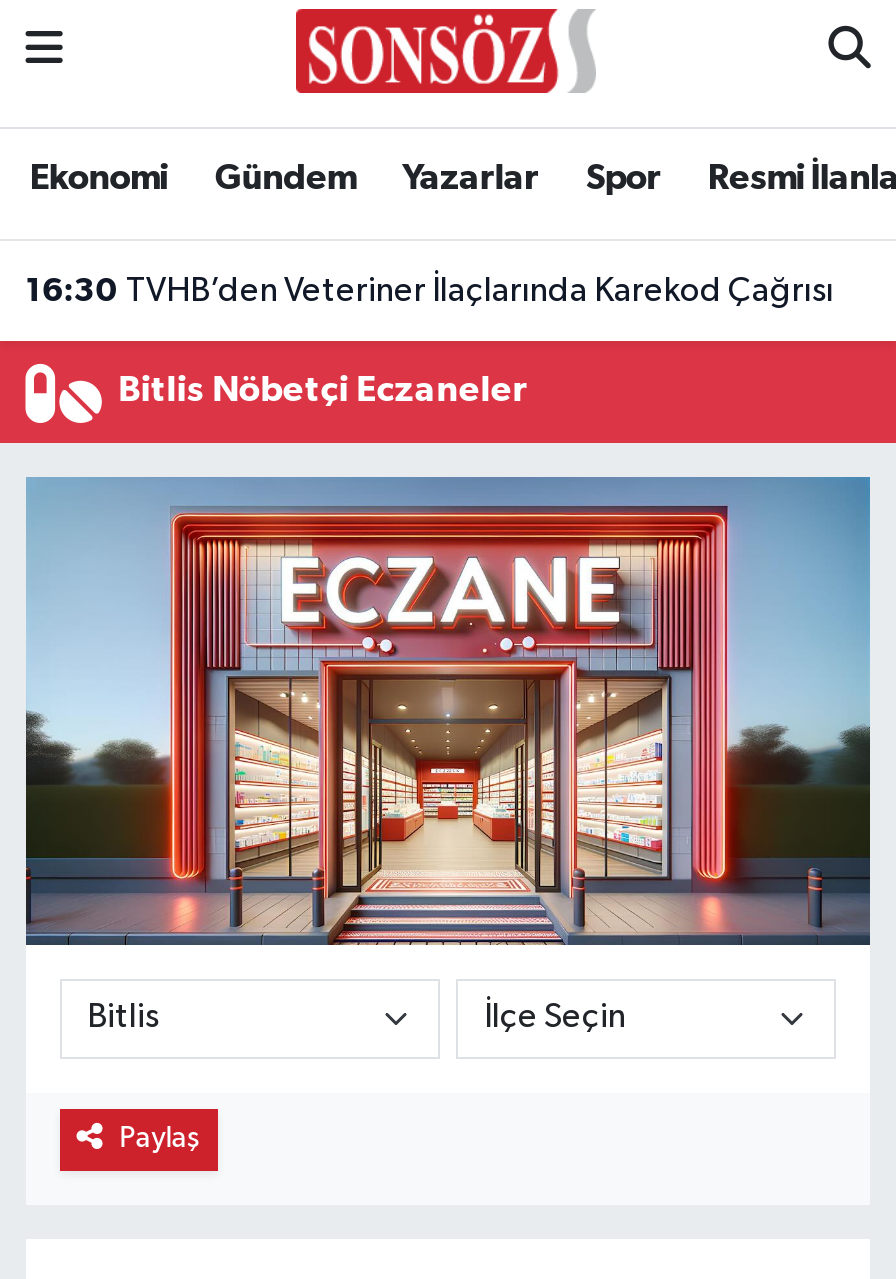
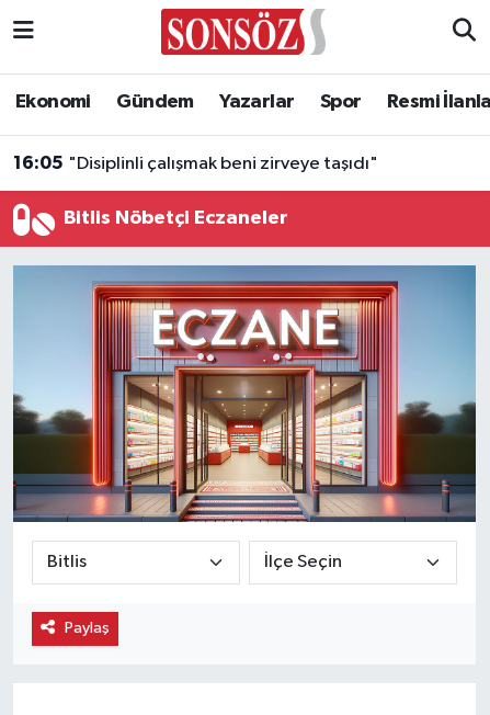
[26,273,834,309] 16:30 TVHB’den Veteriner İlaçlarında Karekod Çağrısı -> [13,154,378,173] 16:05 "Disiplinli çalışmak beni zirveye taşıdı"

